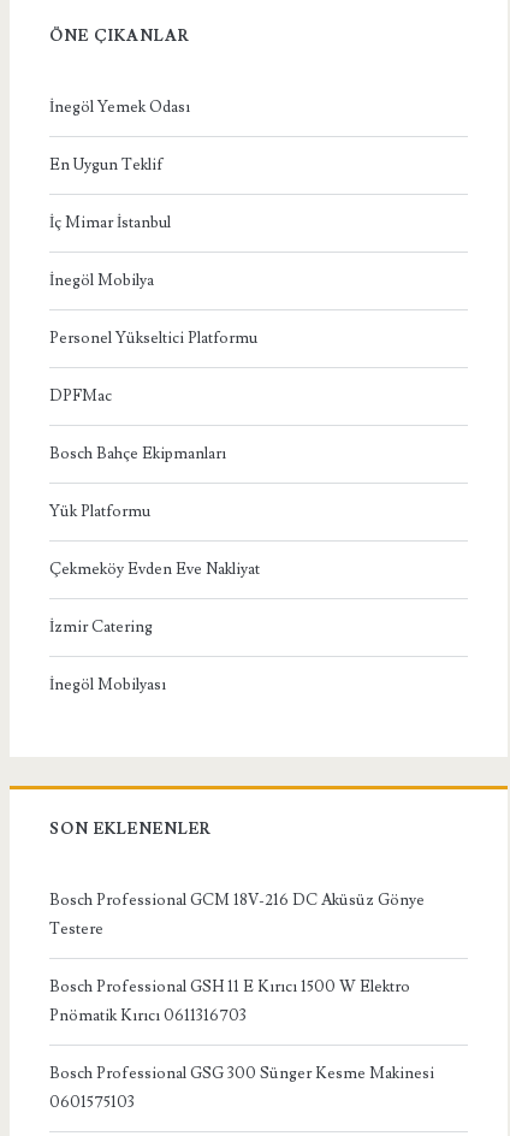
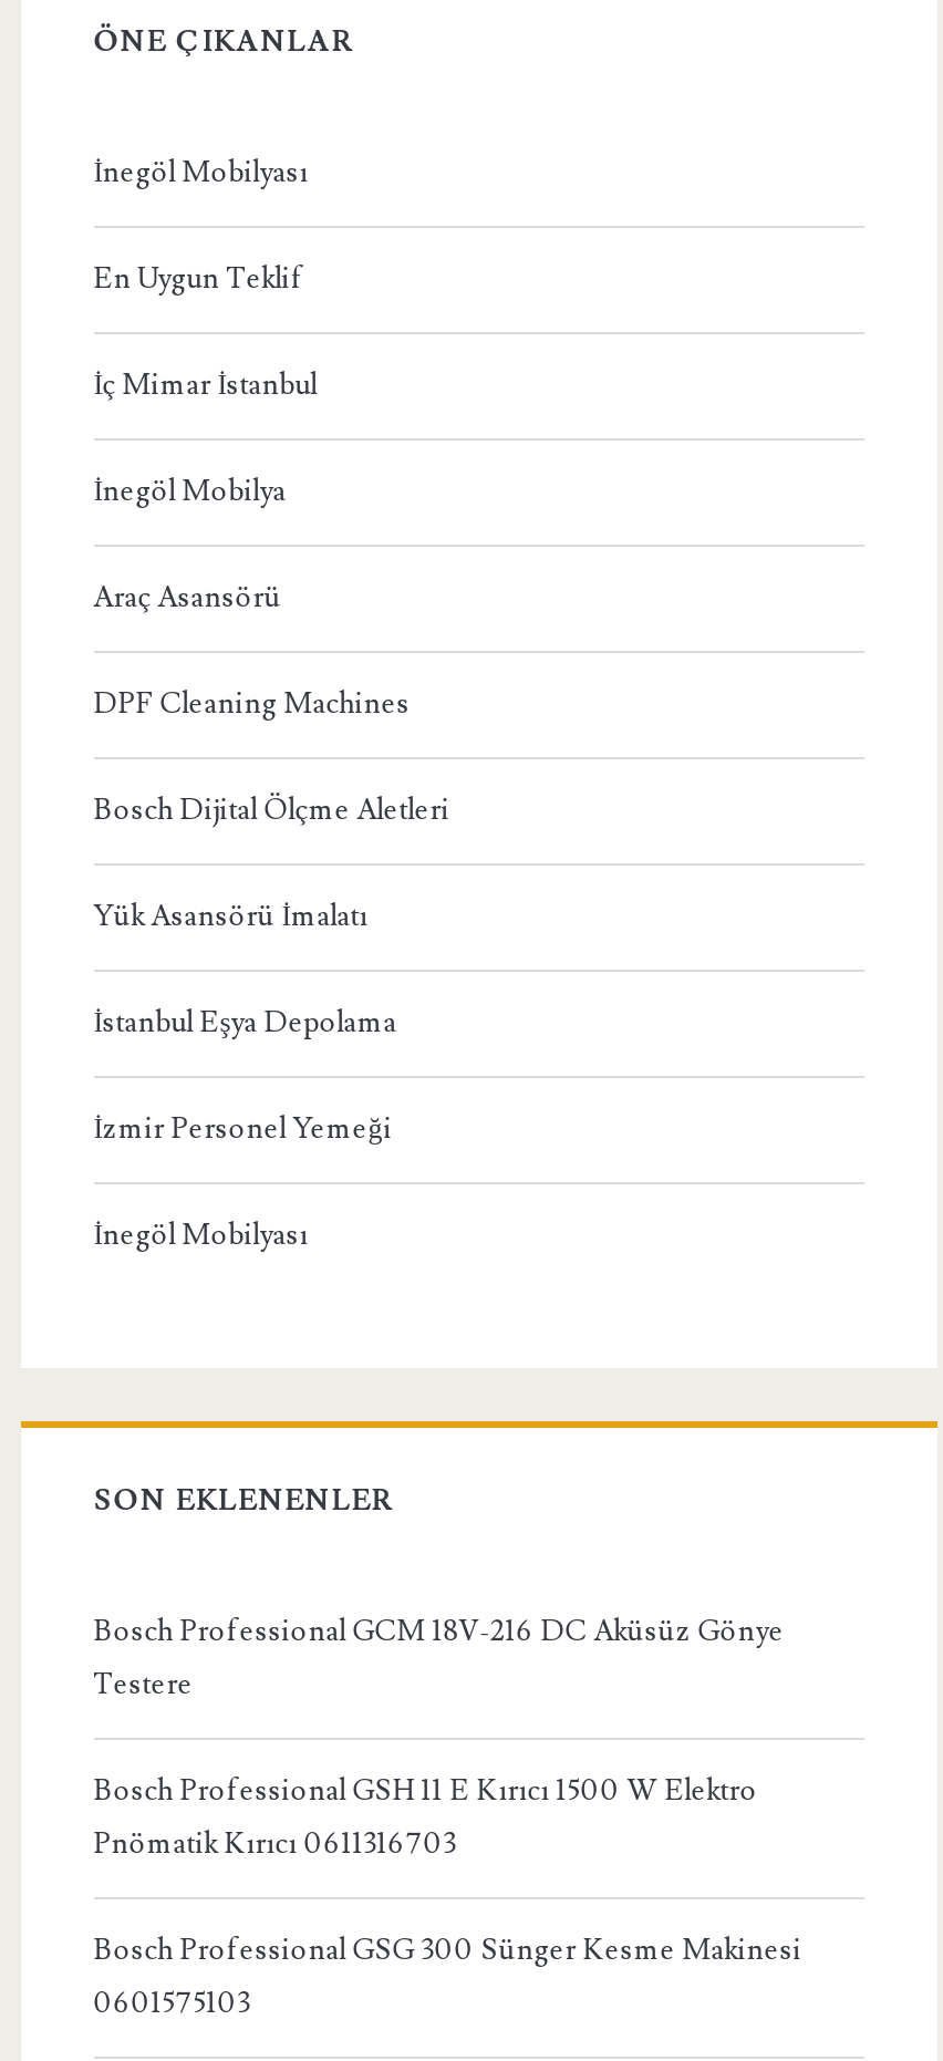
[49,97,190,116] İnegöl Yemek Odası -> [94,154,308,189] İnegöl Mobilyası
[49,328,257,347] Personel Yükseltici Platformu -> [94,579,282,614] Araç Asansörü
[49,386,112,405] DPFMac -> [94,685,410,721] DPF Cleaning Machines
[49,443,226,463] Bosch Bahçe Ekipmanları -> [94,791,450,827] Bosch Dijital Ölçme Aletleri
[49,501,150,520] Yük Platformu -> [94,898,368,933] Yük Asansörü İmalatı
[49,559,260,578] Çekmeköy Evden Eve Nakliyat -> [94,1004,397,1039] İstanbul Eşya Depolama
[49,617,153,636] İzmir Catering -> [94,1110,392,1146] İzmir Personel Yemeği

